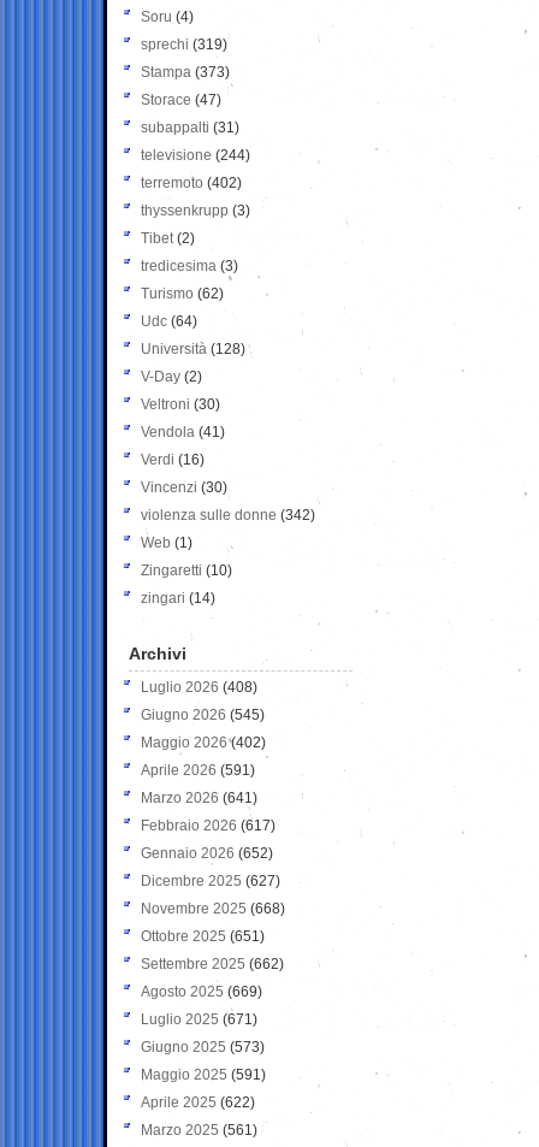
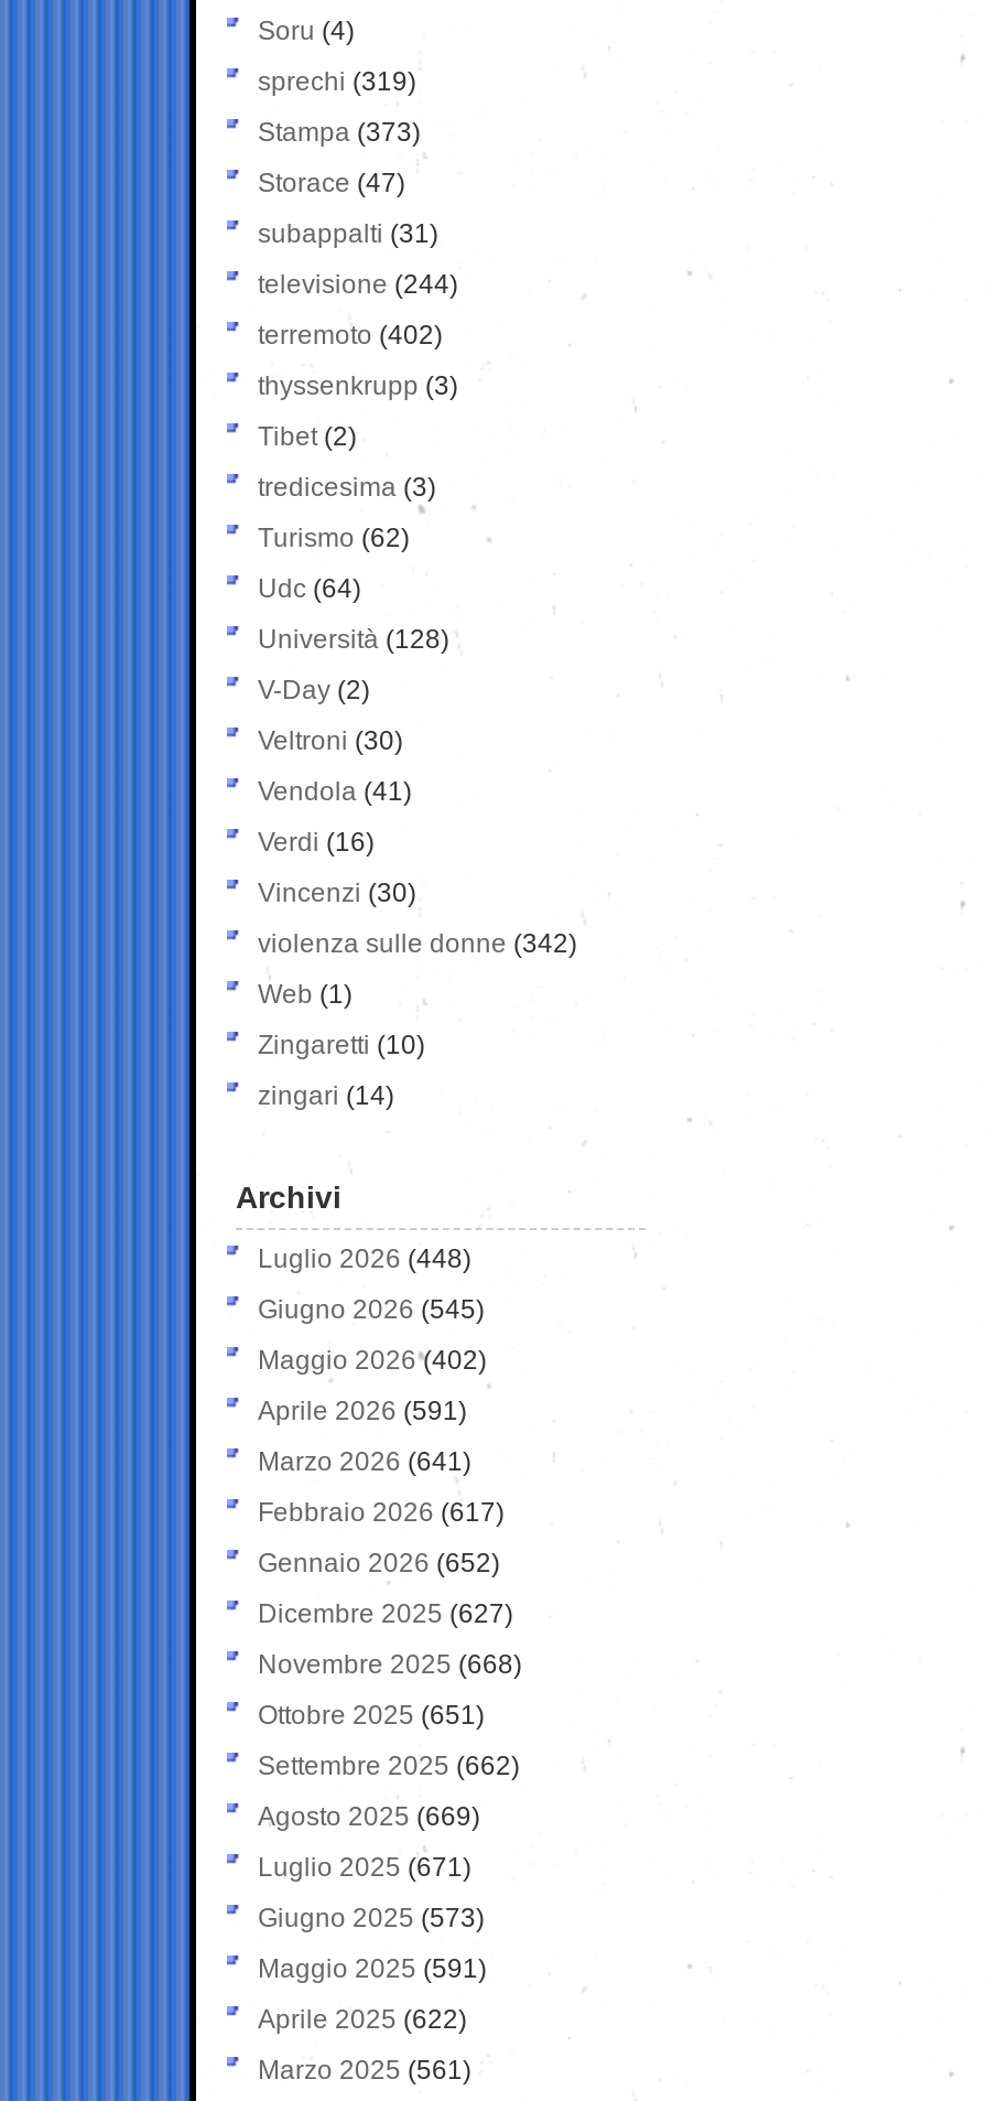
[141,679,257,696] Luglio 2026 (408) -> [258,1243,471,1274] Luglio 2026 (448)

